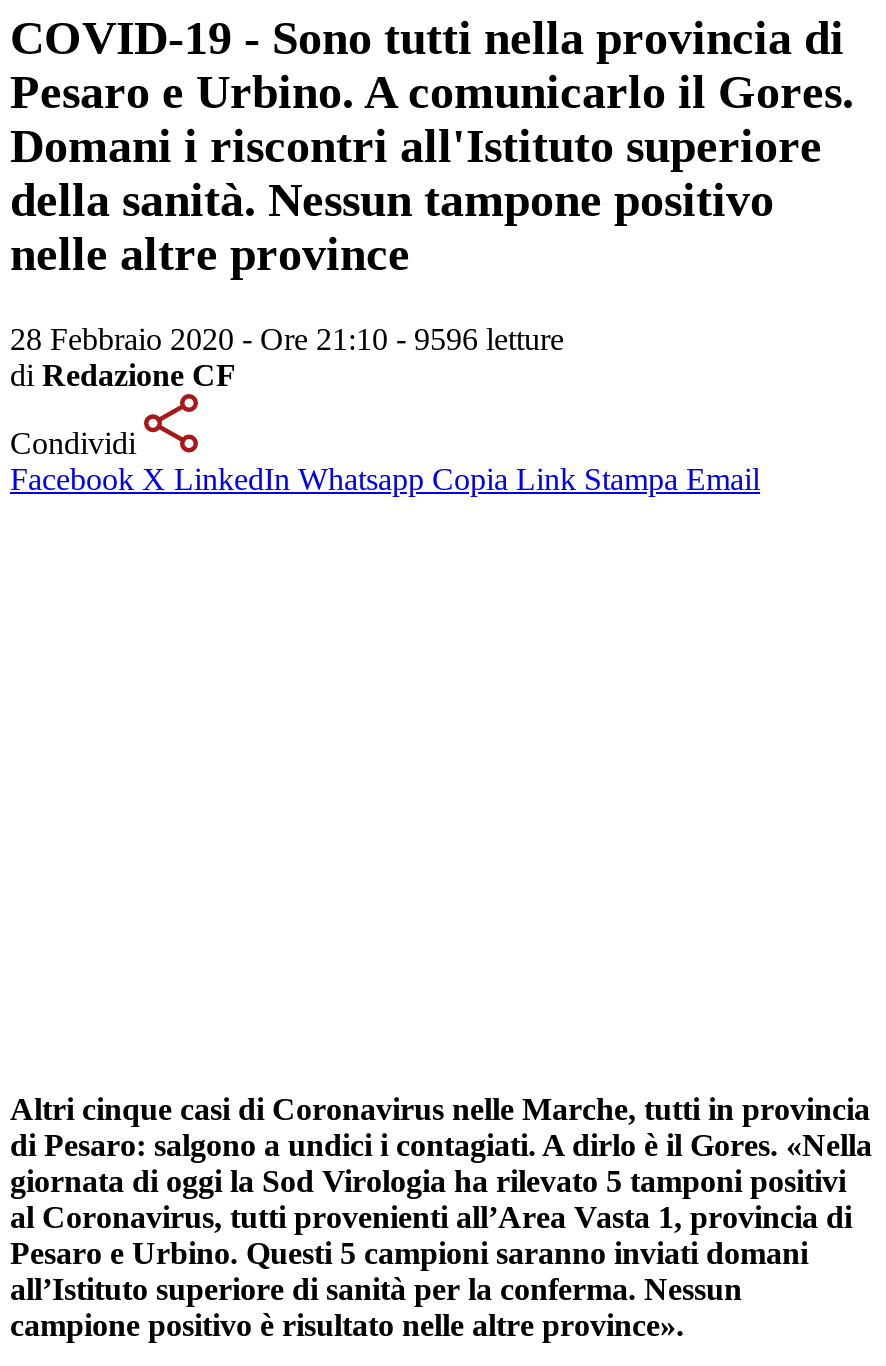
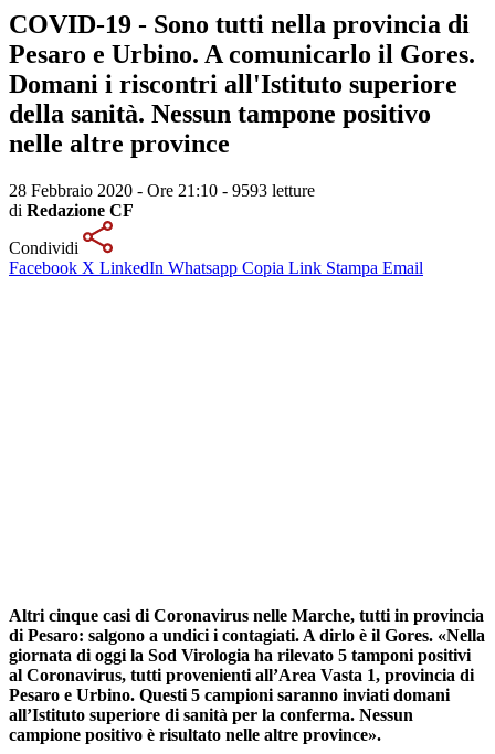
[10,322,564,356] 28 Febbraio 2020 - Ore 21:10 - 9596 letture -> [9,181,315,200] 28 Febbraio 2020 - Ore 21:10 - 9593 letture

